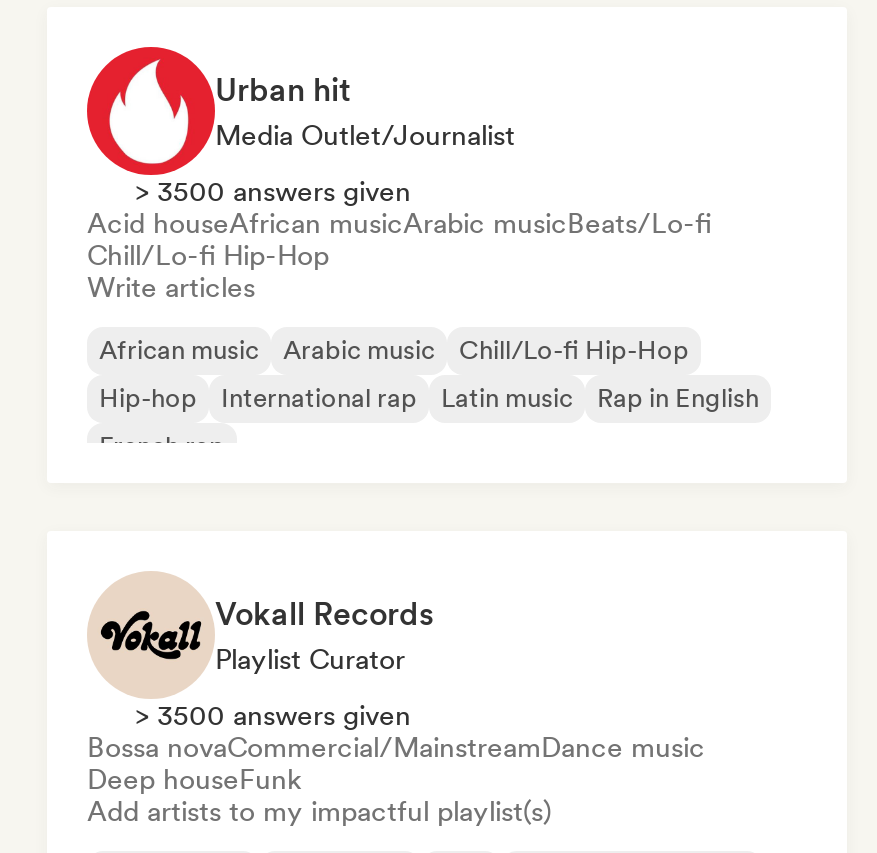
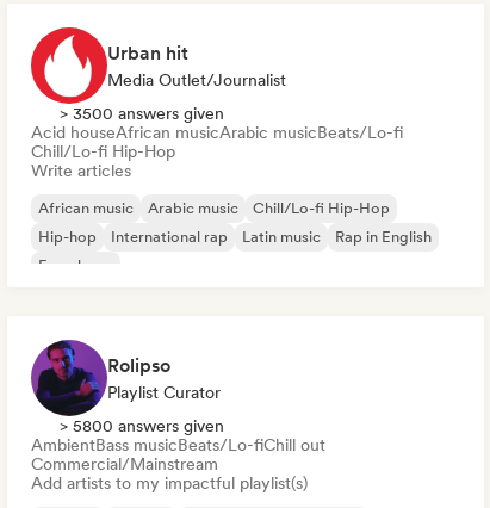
[89,571,433,685] [image] | Vokall Records -> [31,339,170,408] [image] | Rolipso
[87,699,705,795] > 3500 answers given | Bossa novaCommercial/MainstreamDance music | Deep houseFunk -> [31,416,325,473] > 5800 answers given | AmbientBass musicBeats/Lo-fiChill out | Commercial/Mainstream

